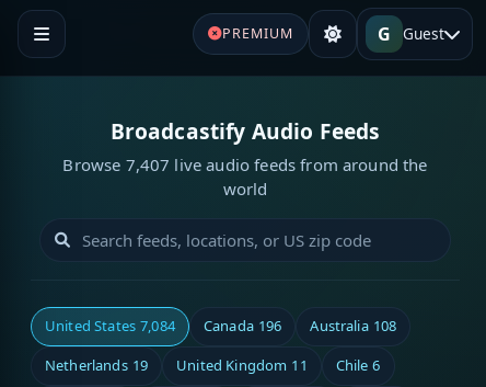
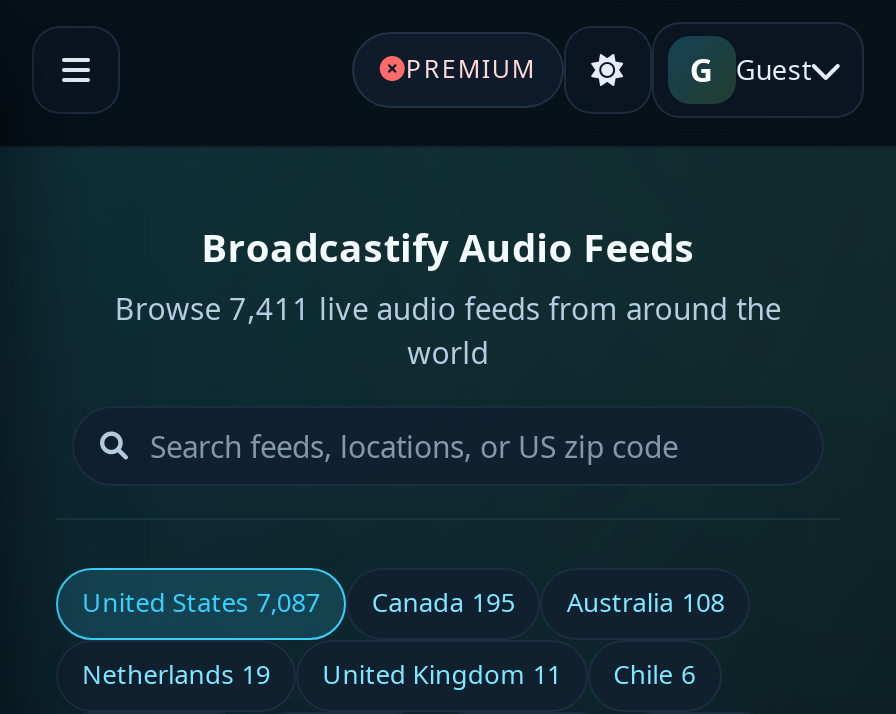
[63,153,428,175] Browse 7,407 live audio feeds from around the -> [115,288,781,328] Browse 7,411 live audio feeds from around the
[45,316,175,336] United States 7,084 -> [82,585,320,621] United States 7,087
[203,316,282,336] Canada 196 -> [372,585,515,621] Canada 195

